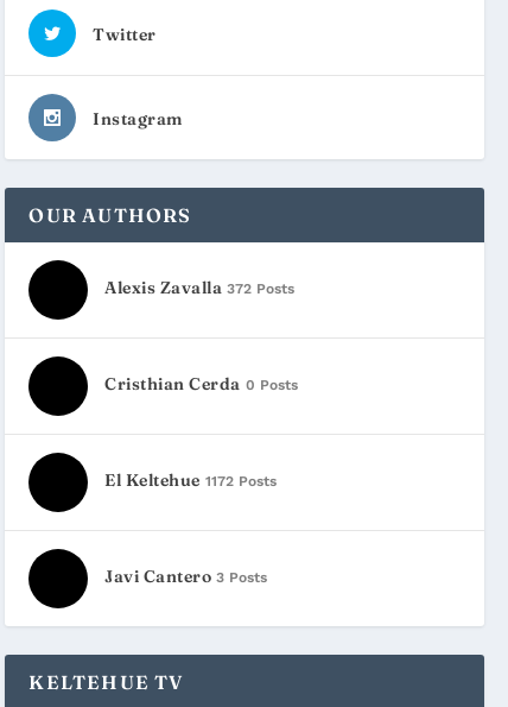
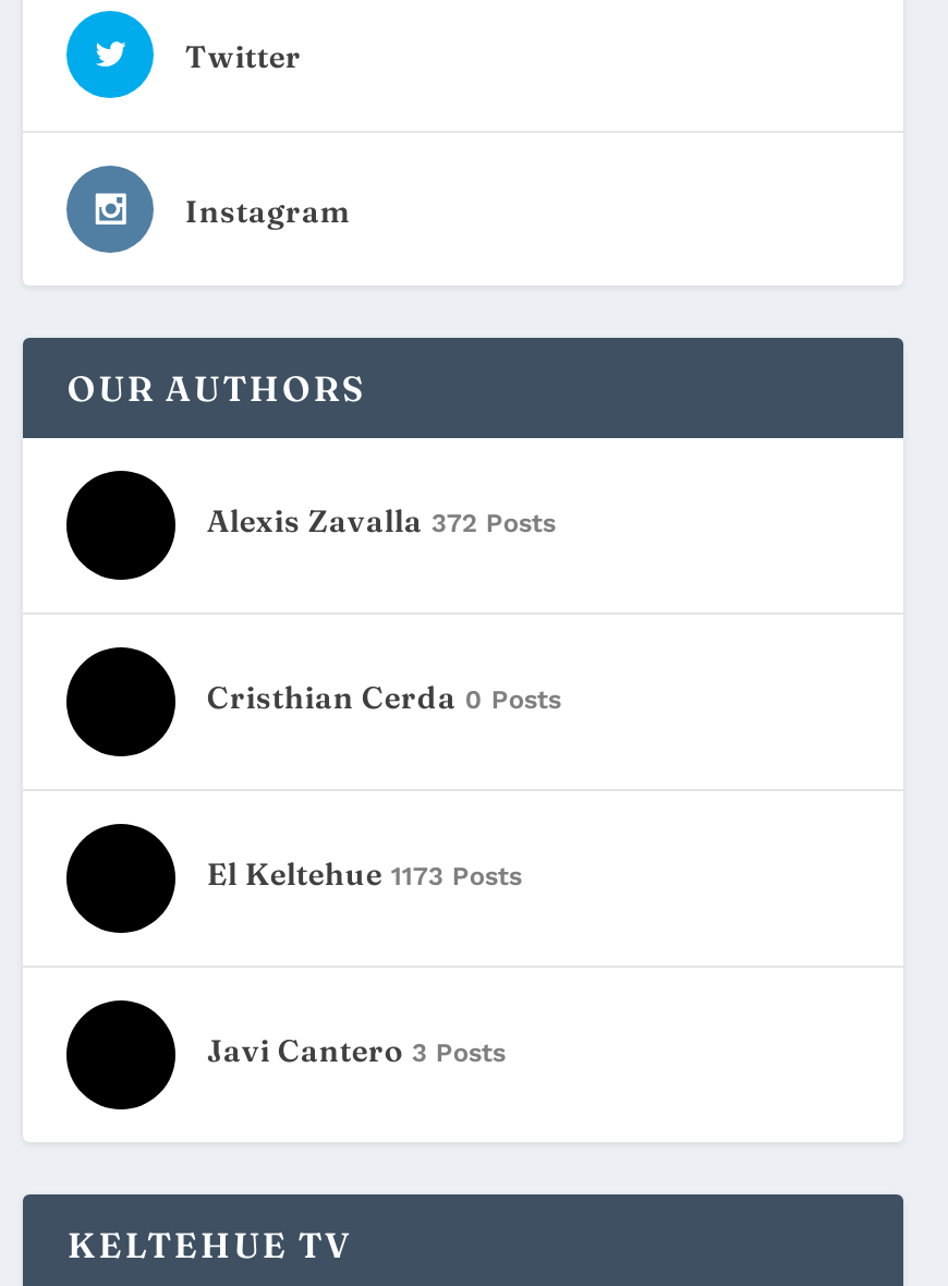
[105,470,276,491] El Keltehue 1172 Posts -> [207,854,522,893] El Keltehue 1173 Posts

